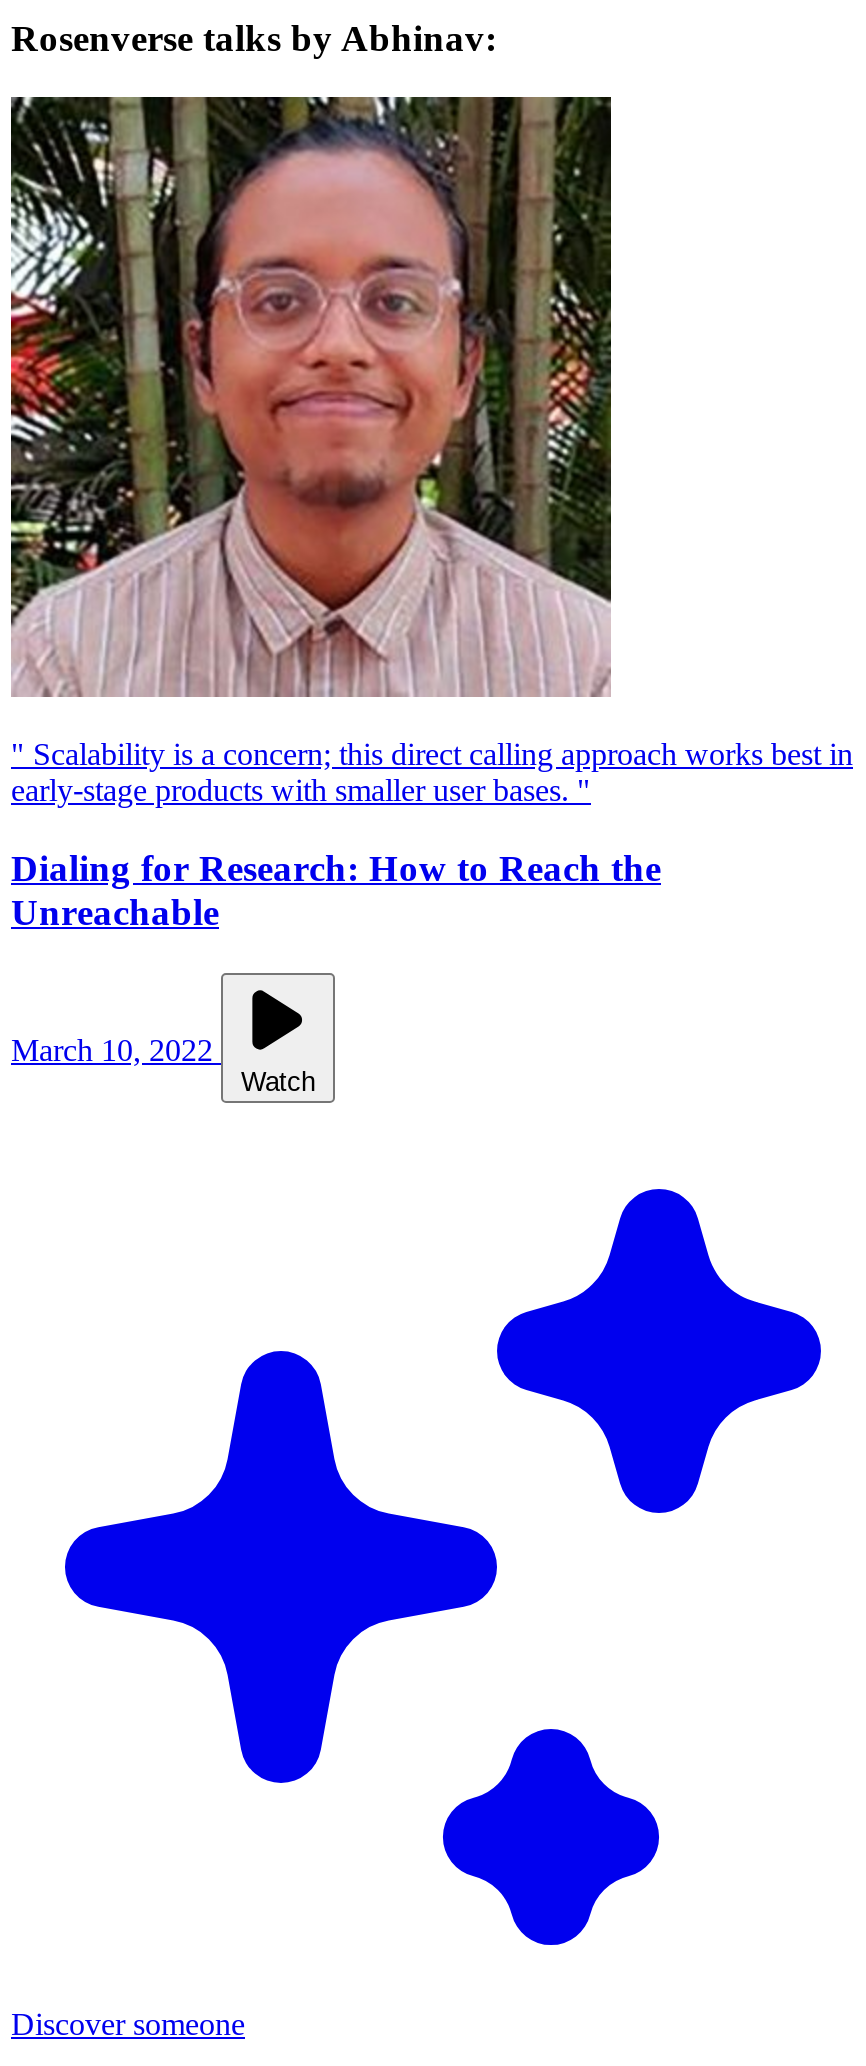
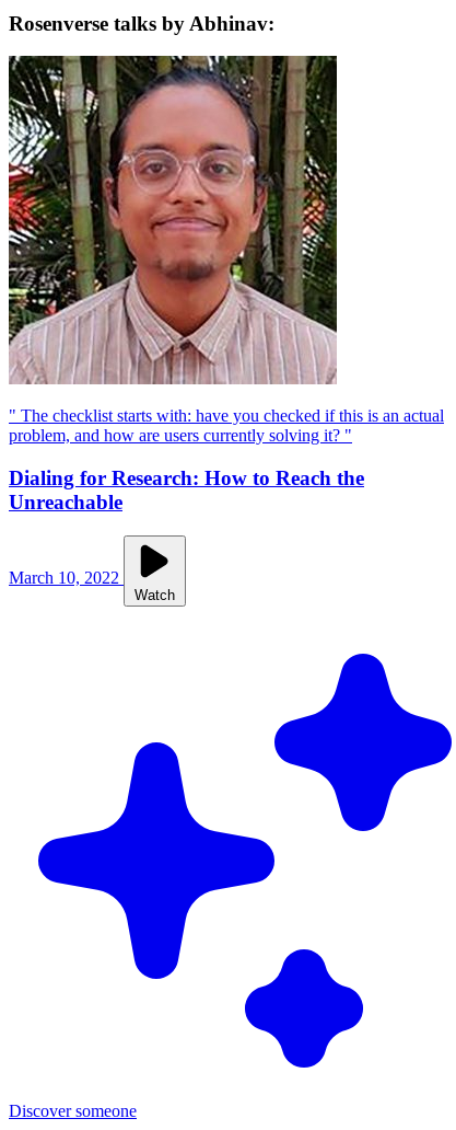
[11,738,853,808] " Scalability is a concern; this direct calling approach works best in | early-stage products with smaller user bases. " -> [9,407,444,445] " The checklist starts with: have you checked if this is an actual | problem, and how are users currently solving it? "

